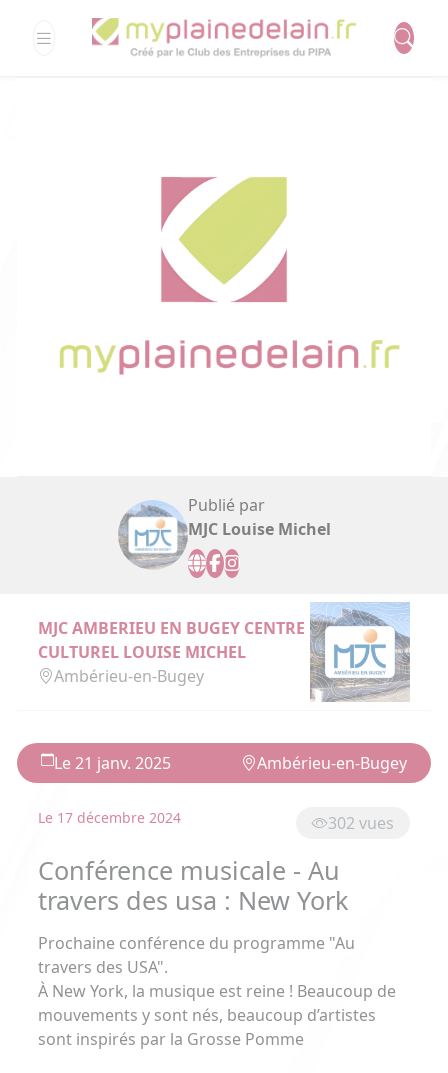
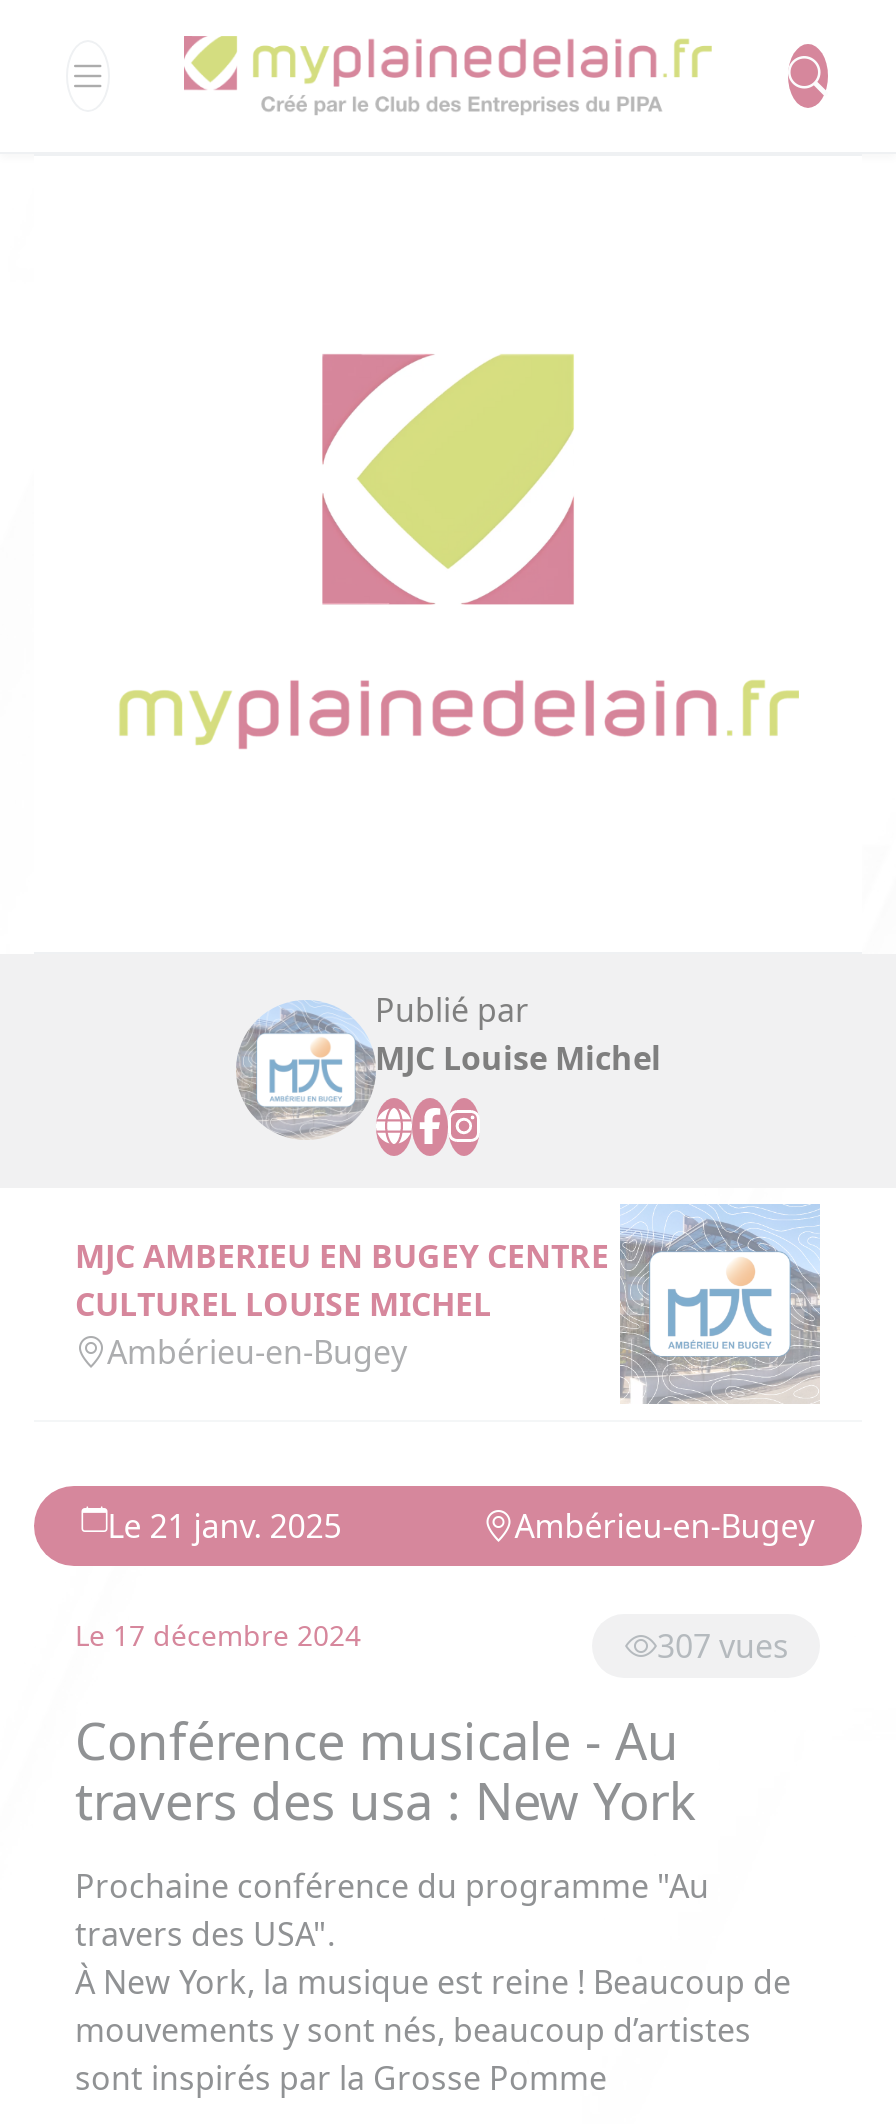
[328,812,394,834] 302 vues -> [657,1624,789,1668] 307 vues

